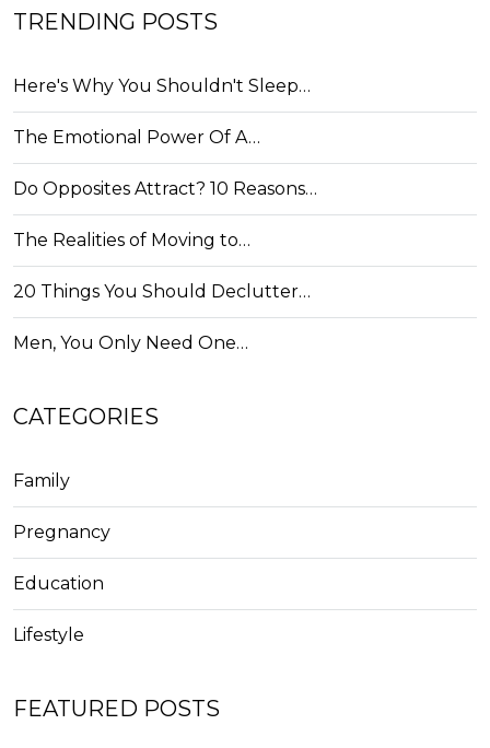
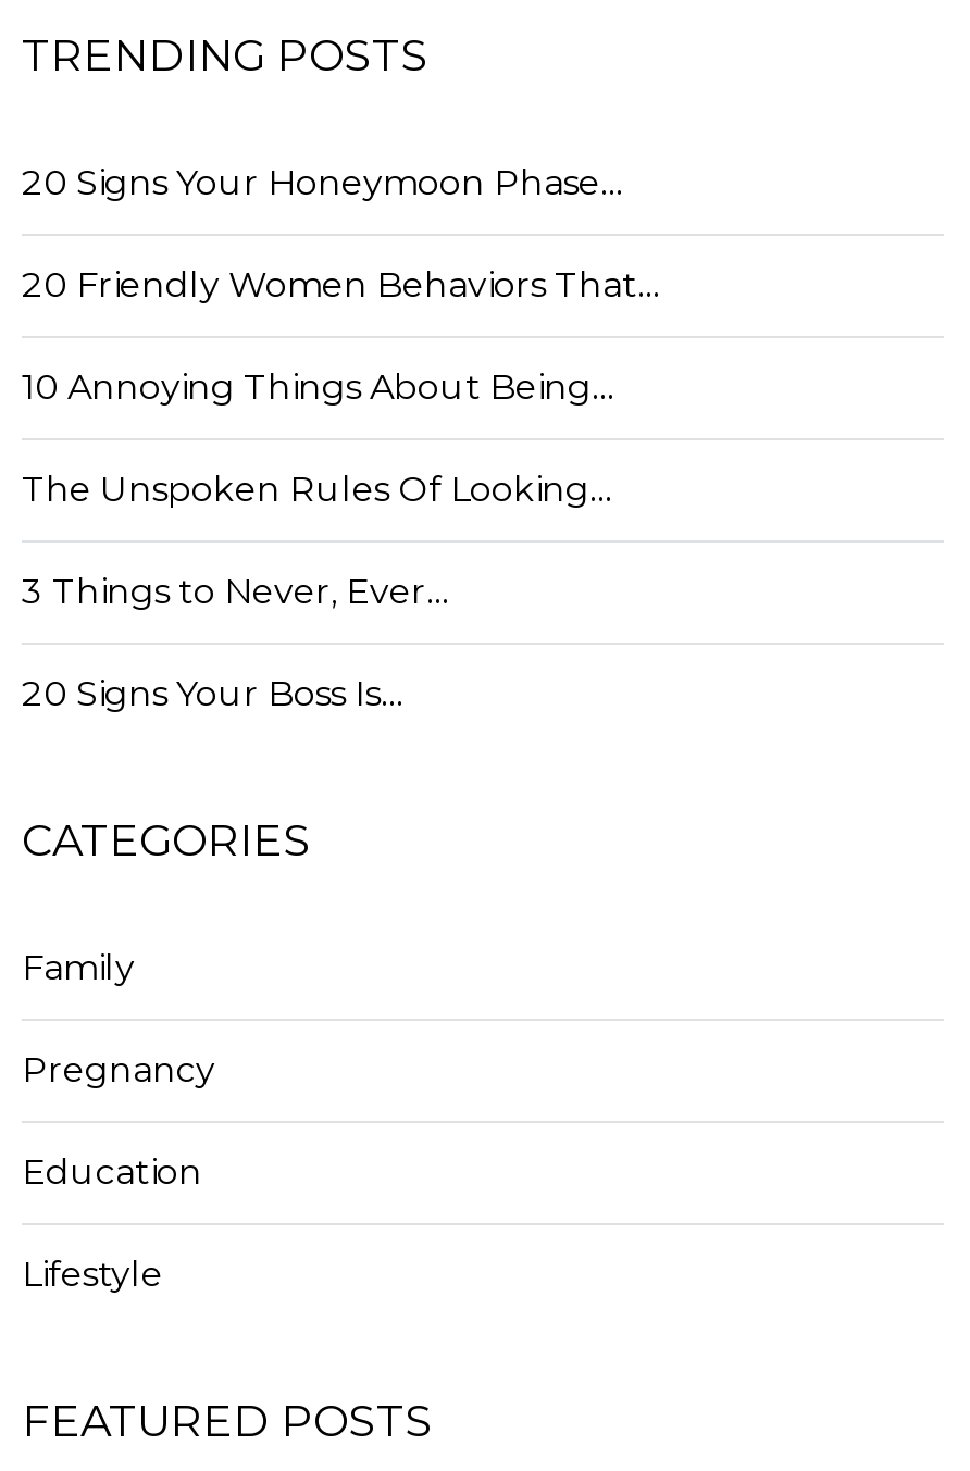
[13,76,311,97] Here's Why You Shouldn't Sleep… -> [22,163,624,204] 20 Signs Your Honeymoon Phase…
[13,127,260,148] The Emotional Power Of A… -> [22,265,661,306] 20 Friendly Women Behaviors That…
[13,179,317,199] Do Opposites Attract? 10 Reasons… -> [22,367,615,409] 10 Annoying Things About Being…
[13,230,250,251] The Realities of Moving to… -> [22,469,613,511] The Unspoken Rules Of Looking…
[13,281,311,302] 20 Things You Should Declutter… -> [22,572,450,613] 3 Things to Never, Ever…
[13,333,248,354] Men, You Only Need One… -> [22,674,405,715] 20 Signs Your Boss Is…

